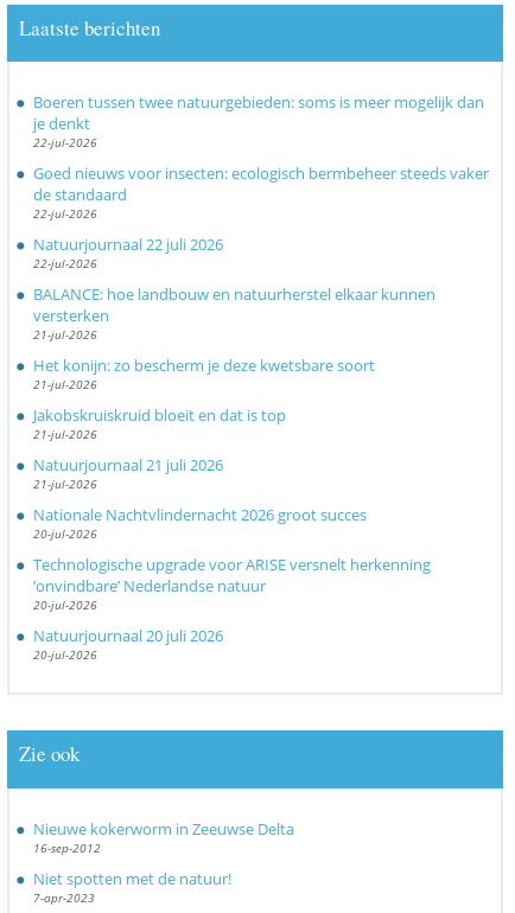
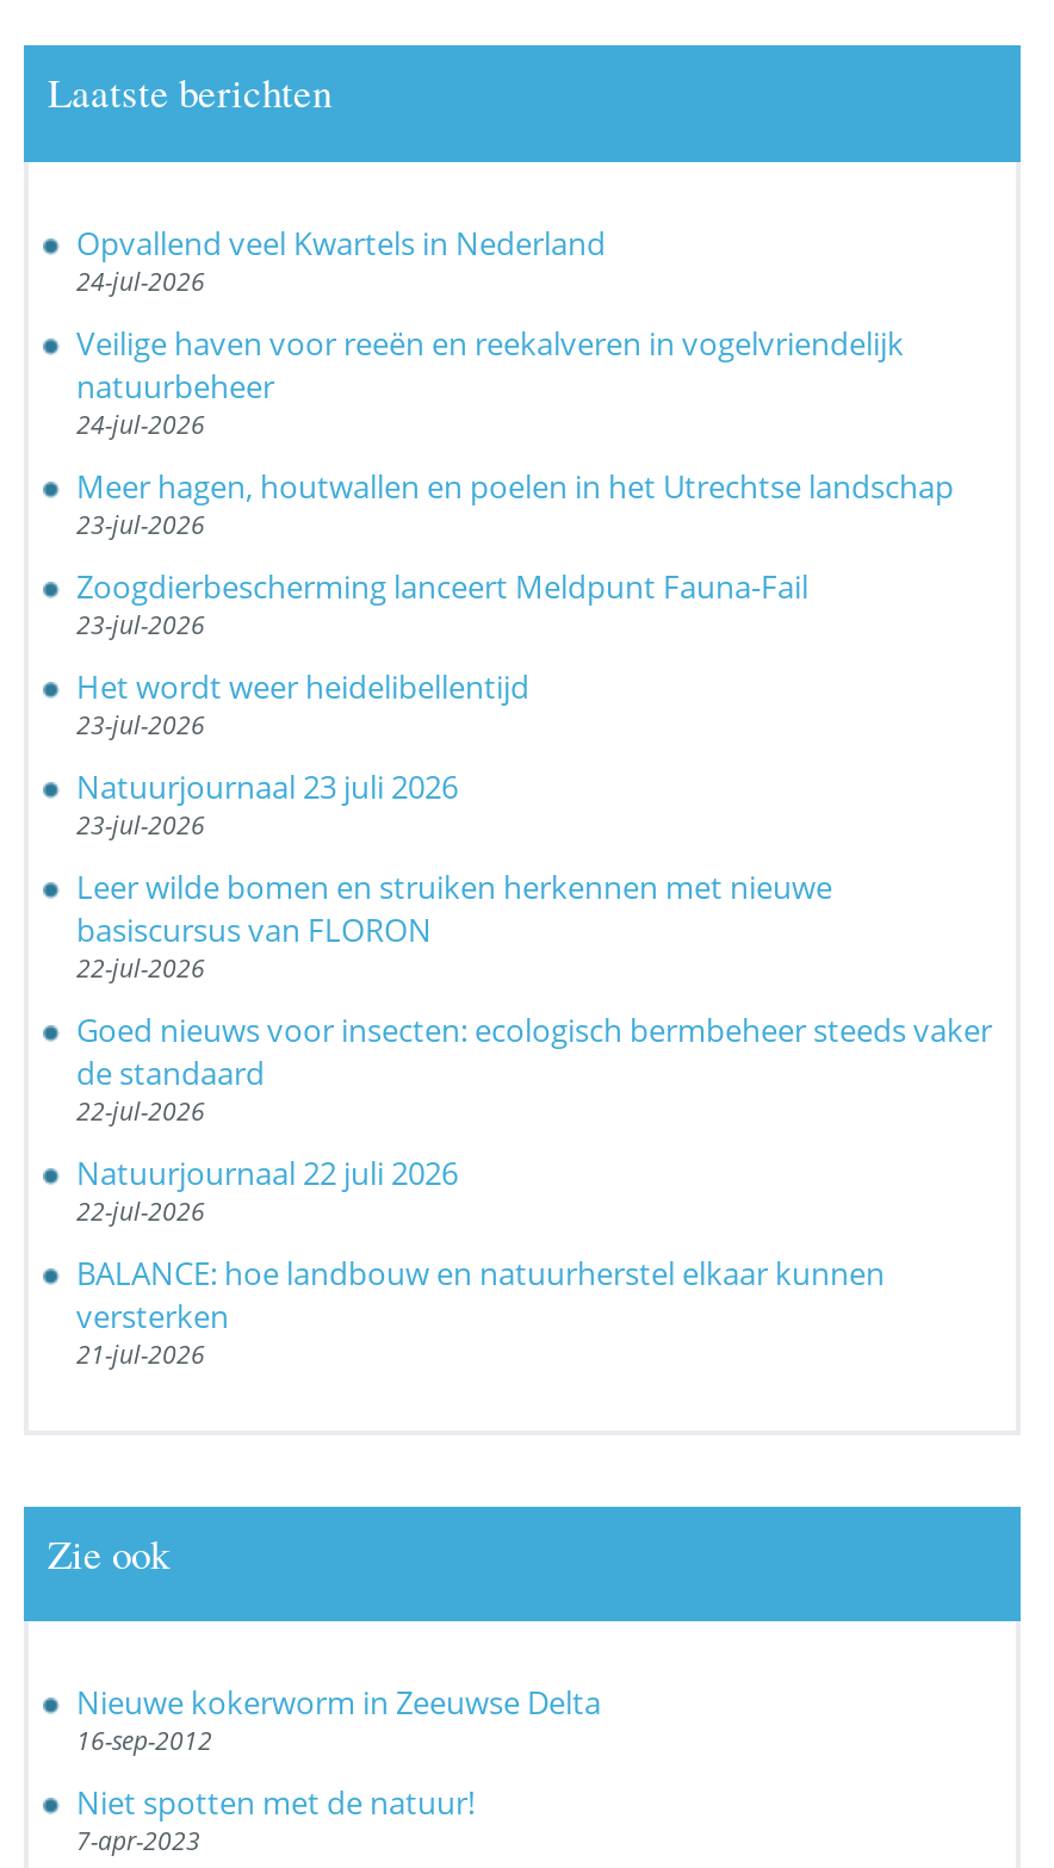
[33,92,484,134] Boeren tussen twee natuurgebieden: soms is meer mogelijk dan | je denkt -> [76,221,954,951] Opvallend veel Kwartels in Nederland | 24-jul-2026 | Veilige haven voor reeën en reekalveren in vogelvriendelijk | natuurbeheer | 24-jul-2026 | Meer hagen, houtwallen en poelen in het Utrechtse landschap | 23-jul-2026 | Zoogdierbescherming lanceert Meldpunt Fauna-Fail | 23-jul-2026 | Het wordt weer heidelibellentijd | 23-jul-2026 | Natuurjournaal 23 juli 2026 | 23-jul-2026 | Leer wilde bomen en struiken herkennen met nieuwe | basiscursus van FLORON
moved [33,134,489,343] -> [76,951,992,1370]: 22-jul-2026 | Goed nieuws voor insecten: ecologisch bermbeheer steeds vaker | de standaard | ... | versterken | 21-jul-2026
[33,355,431,663] Het konijn: zo bescherm je deze kwetsbare soort | 21-jul-2026 | Jakobskruiskruid bloeit en dat is top | 21-jul-2026 | Natuurjournaal 21 juli 2026 | 21-jul-2026 | Nationale Nachtvlindernacht 2026 groot succes | 20-jul-2026 | Technologische upgrade voor ARISE versnelt herkenning | ‘onvindbare’ Nederlandse natuur | 20-jul-2026 | Natuurjournaal 20 juli 2026 | 20-jul-2026 -> none

